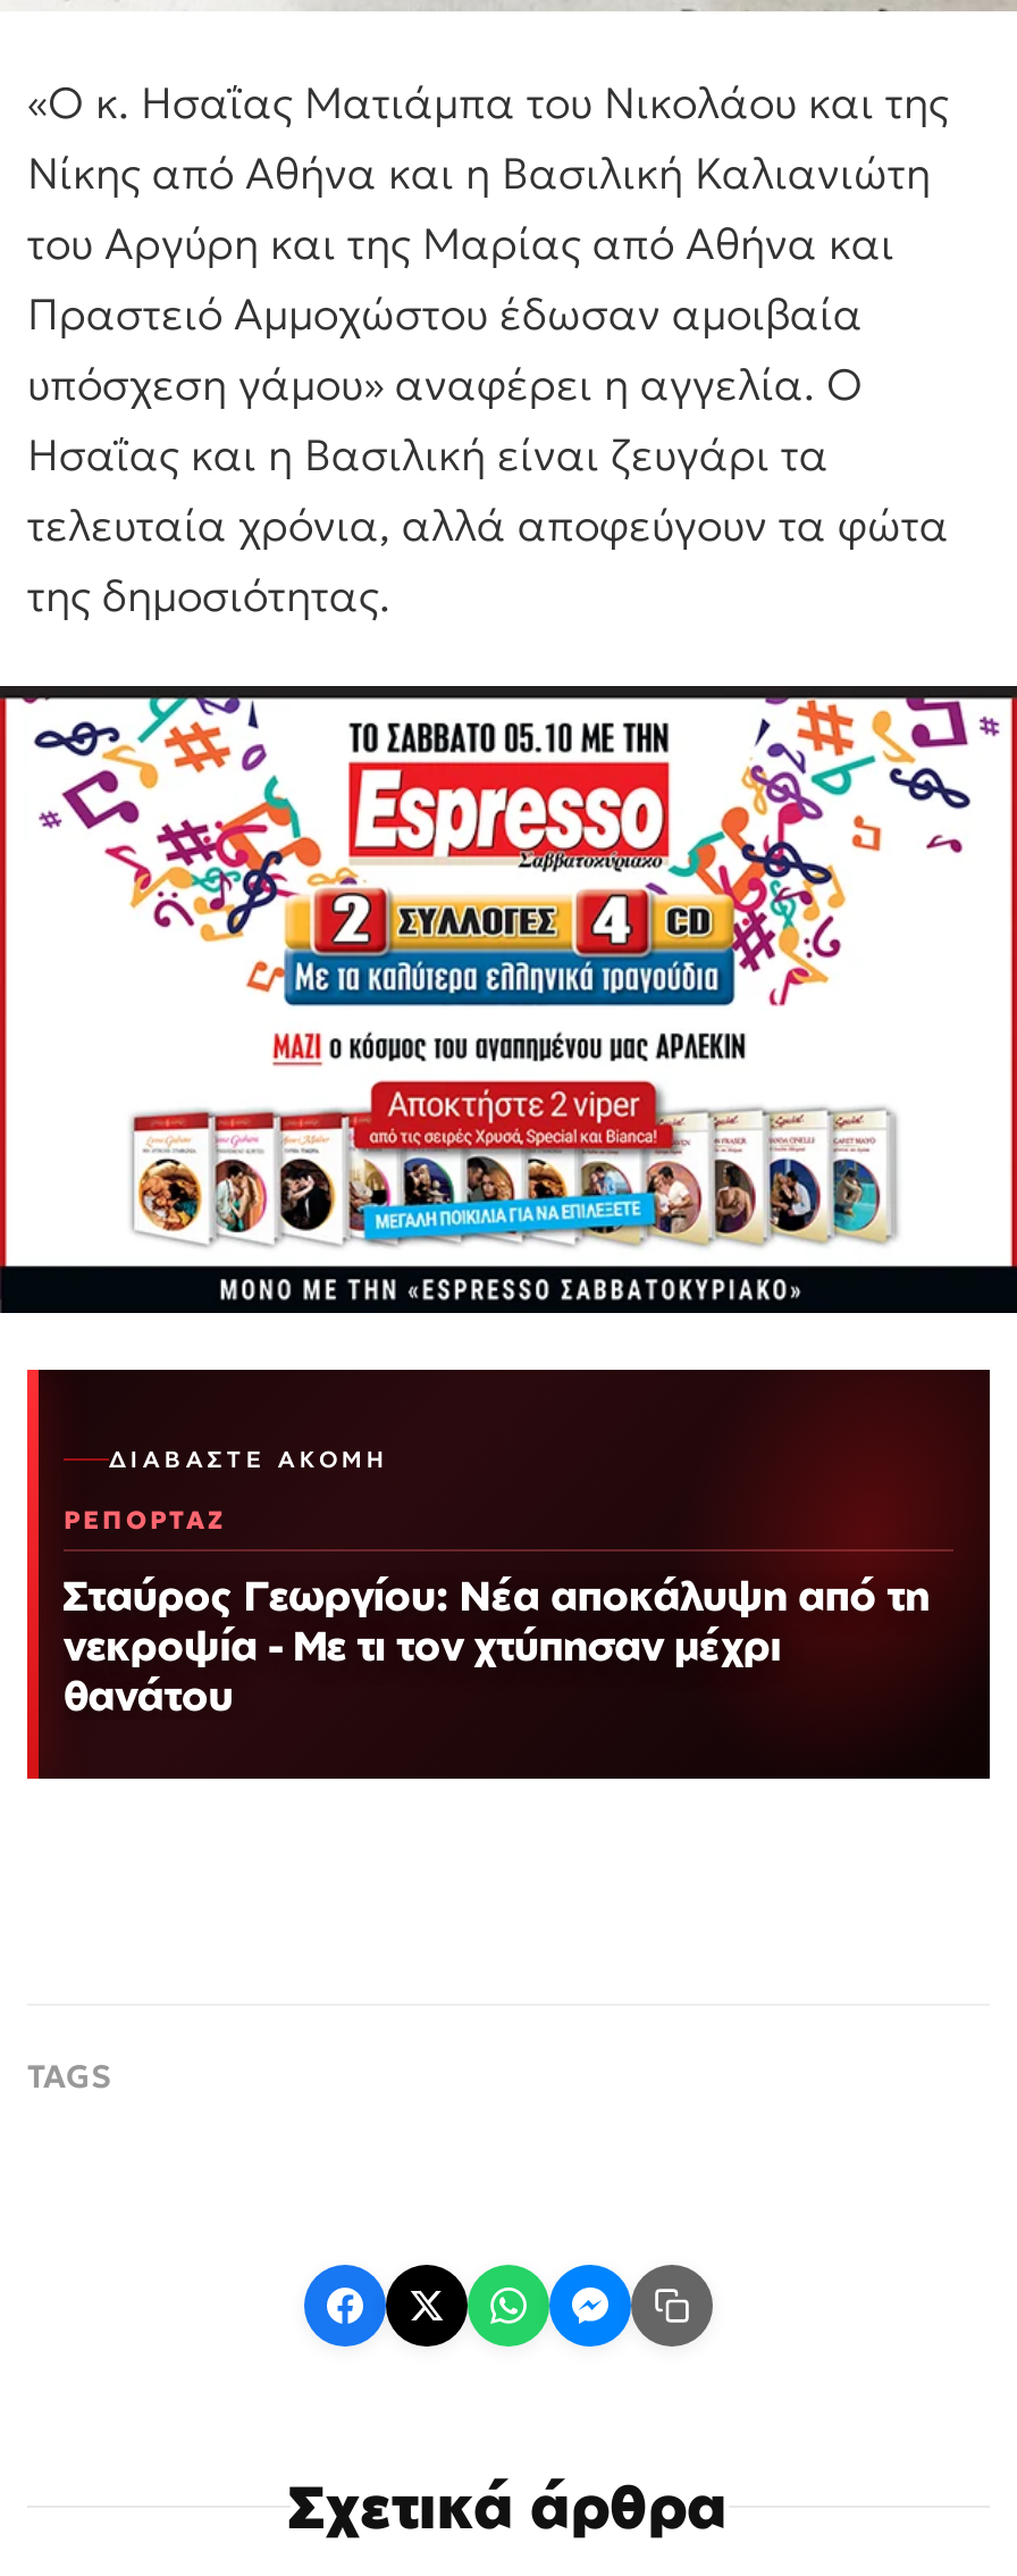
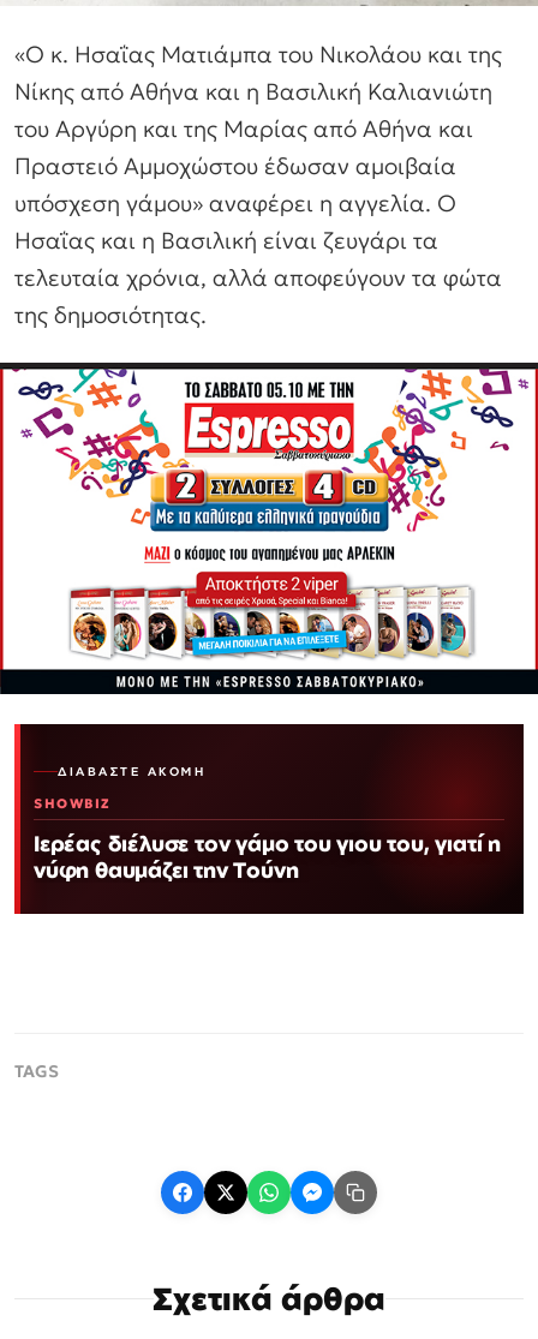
[64,1504,227,1536] ΡΕΠΟΡΤΑΖ -> [34,795,111,812] SHOWBIZ
[64,1570,929,1720] Σταύρος Γεωργίου: Νέα αποκάλυψη από τη | νεκροψία - Με τι τον χτύπησαν μέχρι | θανάτου -> [34,830,501,883] Ιερέας διέλυσε τον γάμο του γιου του, γιατί η | νύφη θαυμάζει την Τούνη

